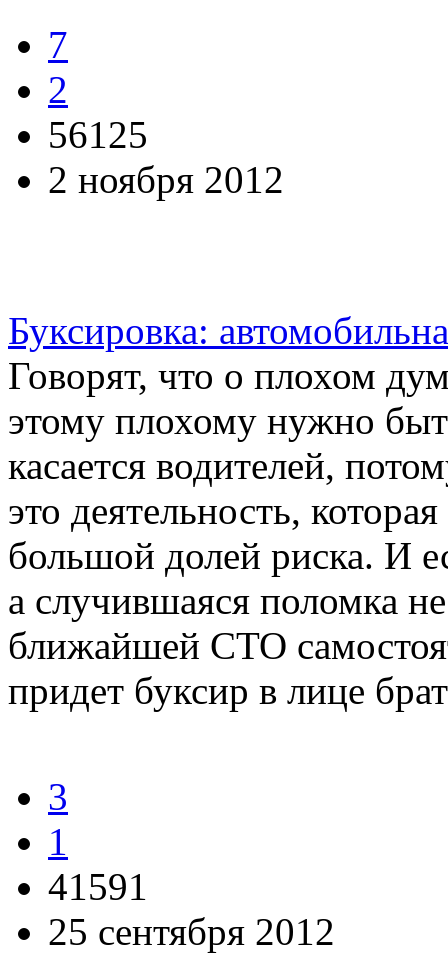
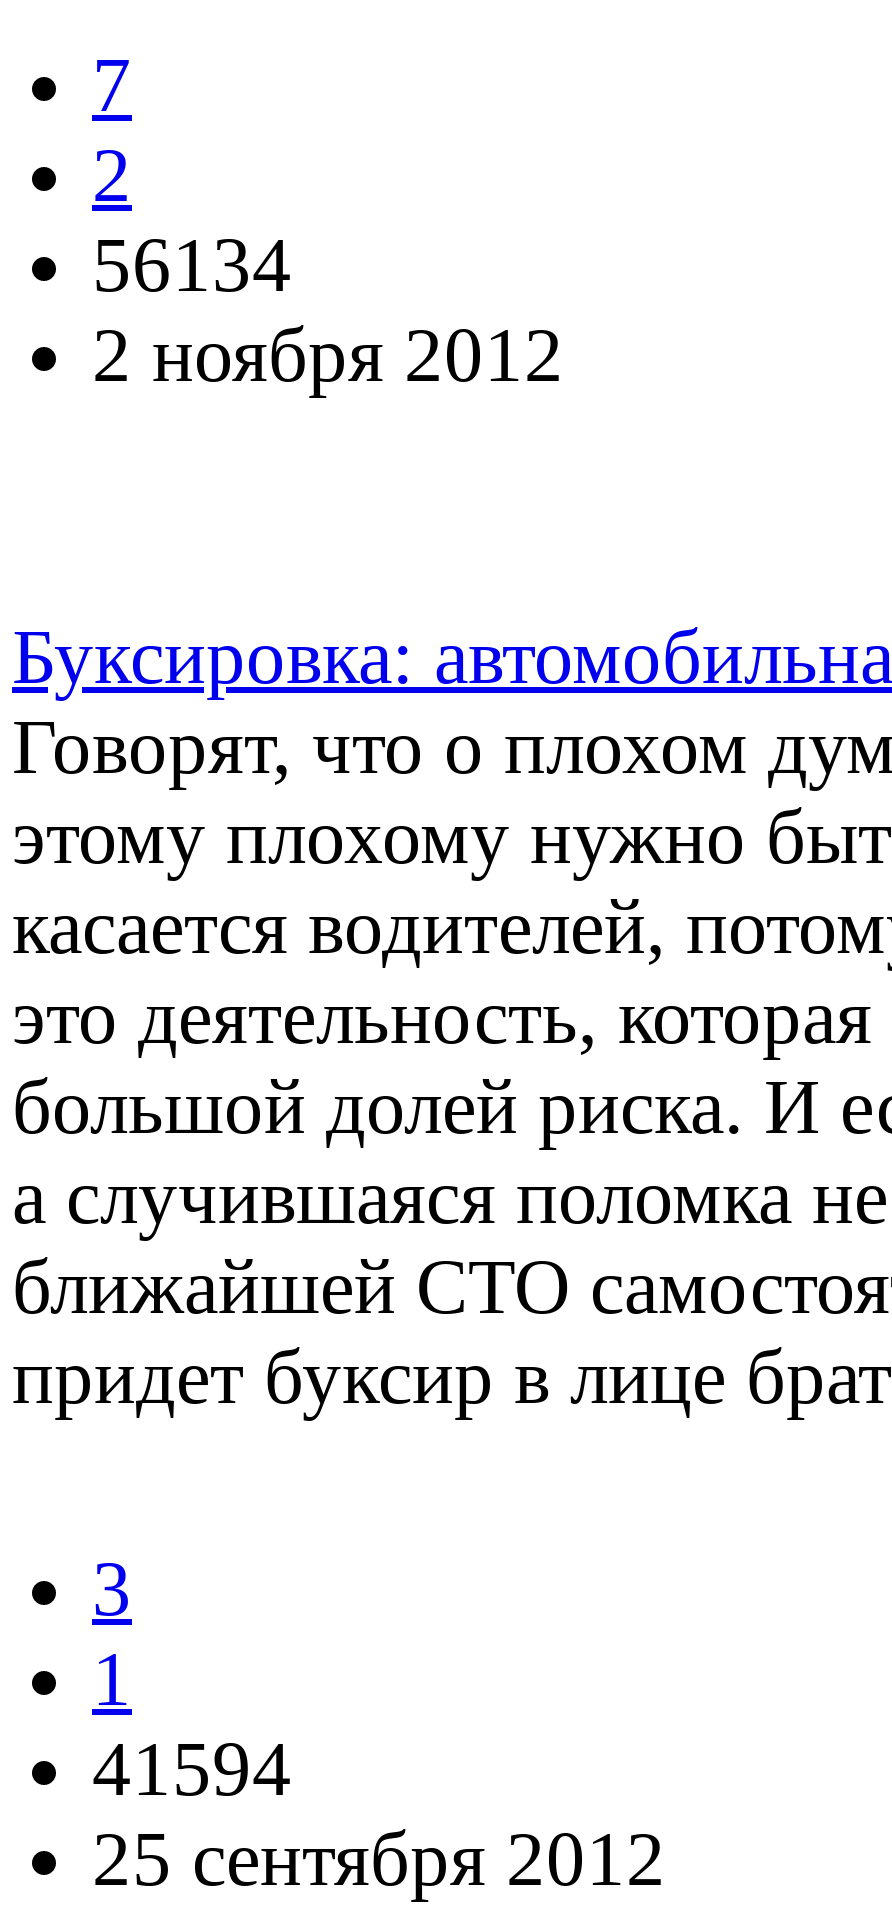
[48,113,148,156] 56125 -> [92,221,292,307] 56134
[48,865,148,908] 41591 -> [92,1725,292,1811] 41594

